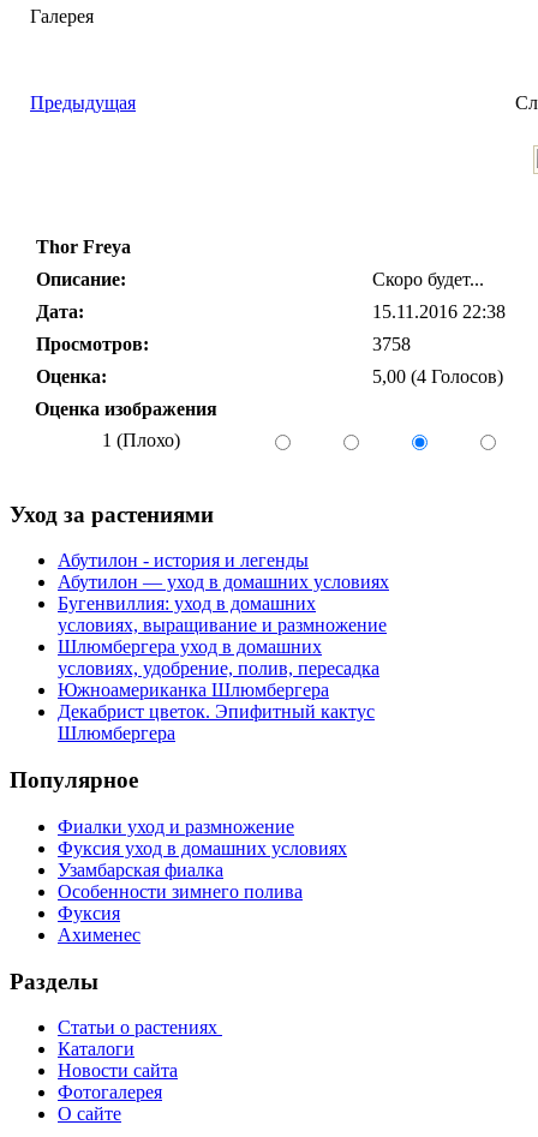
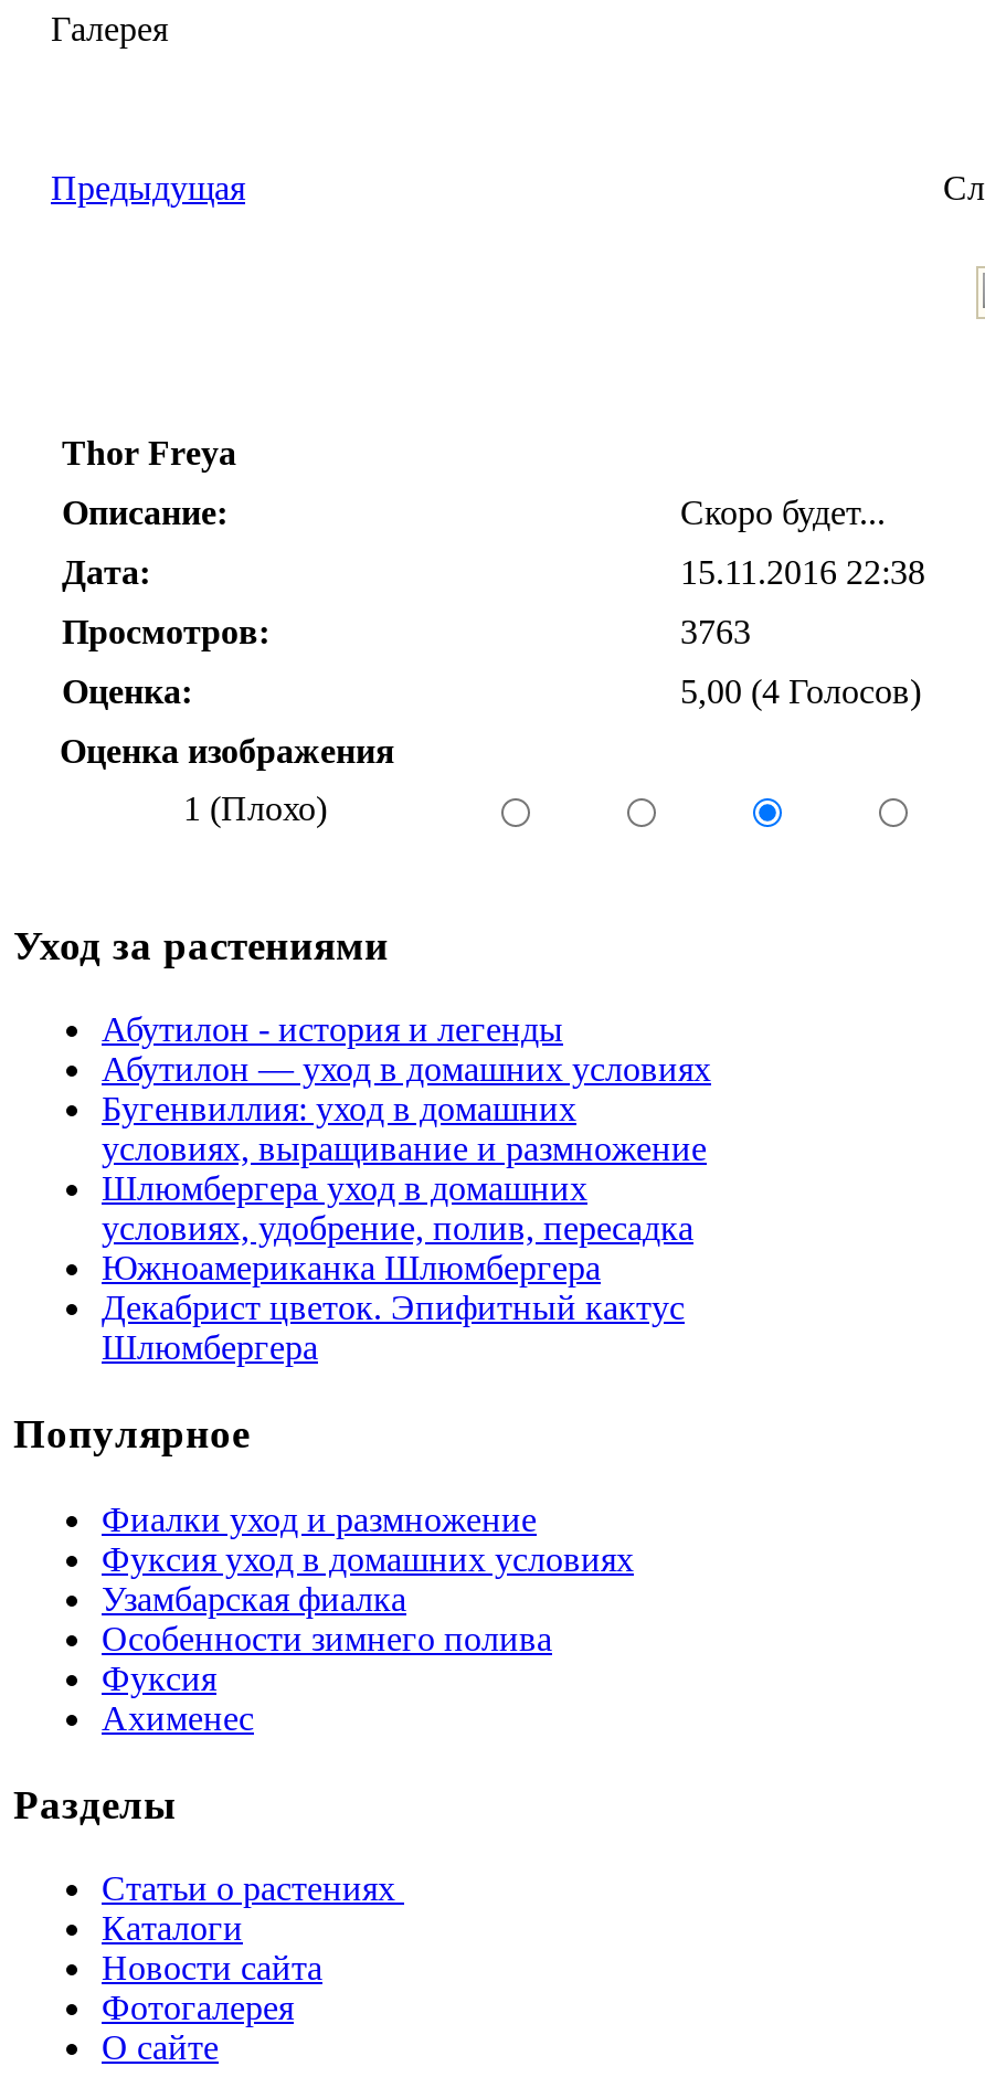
[372,334,411,354] 3758 -> [680,613,751,650] 3763

